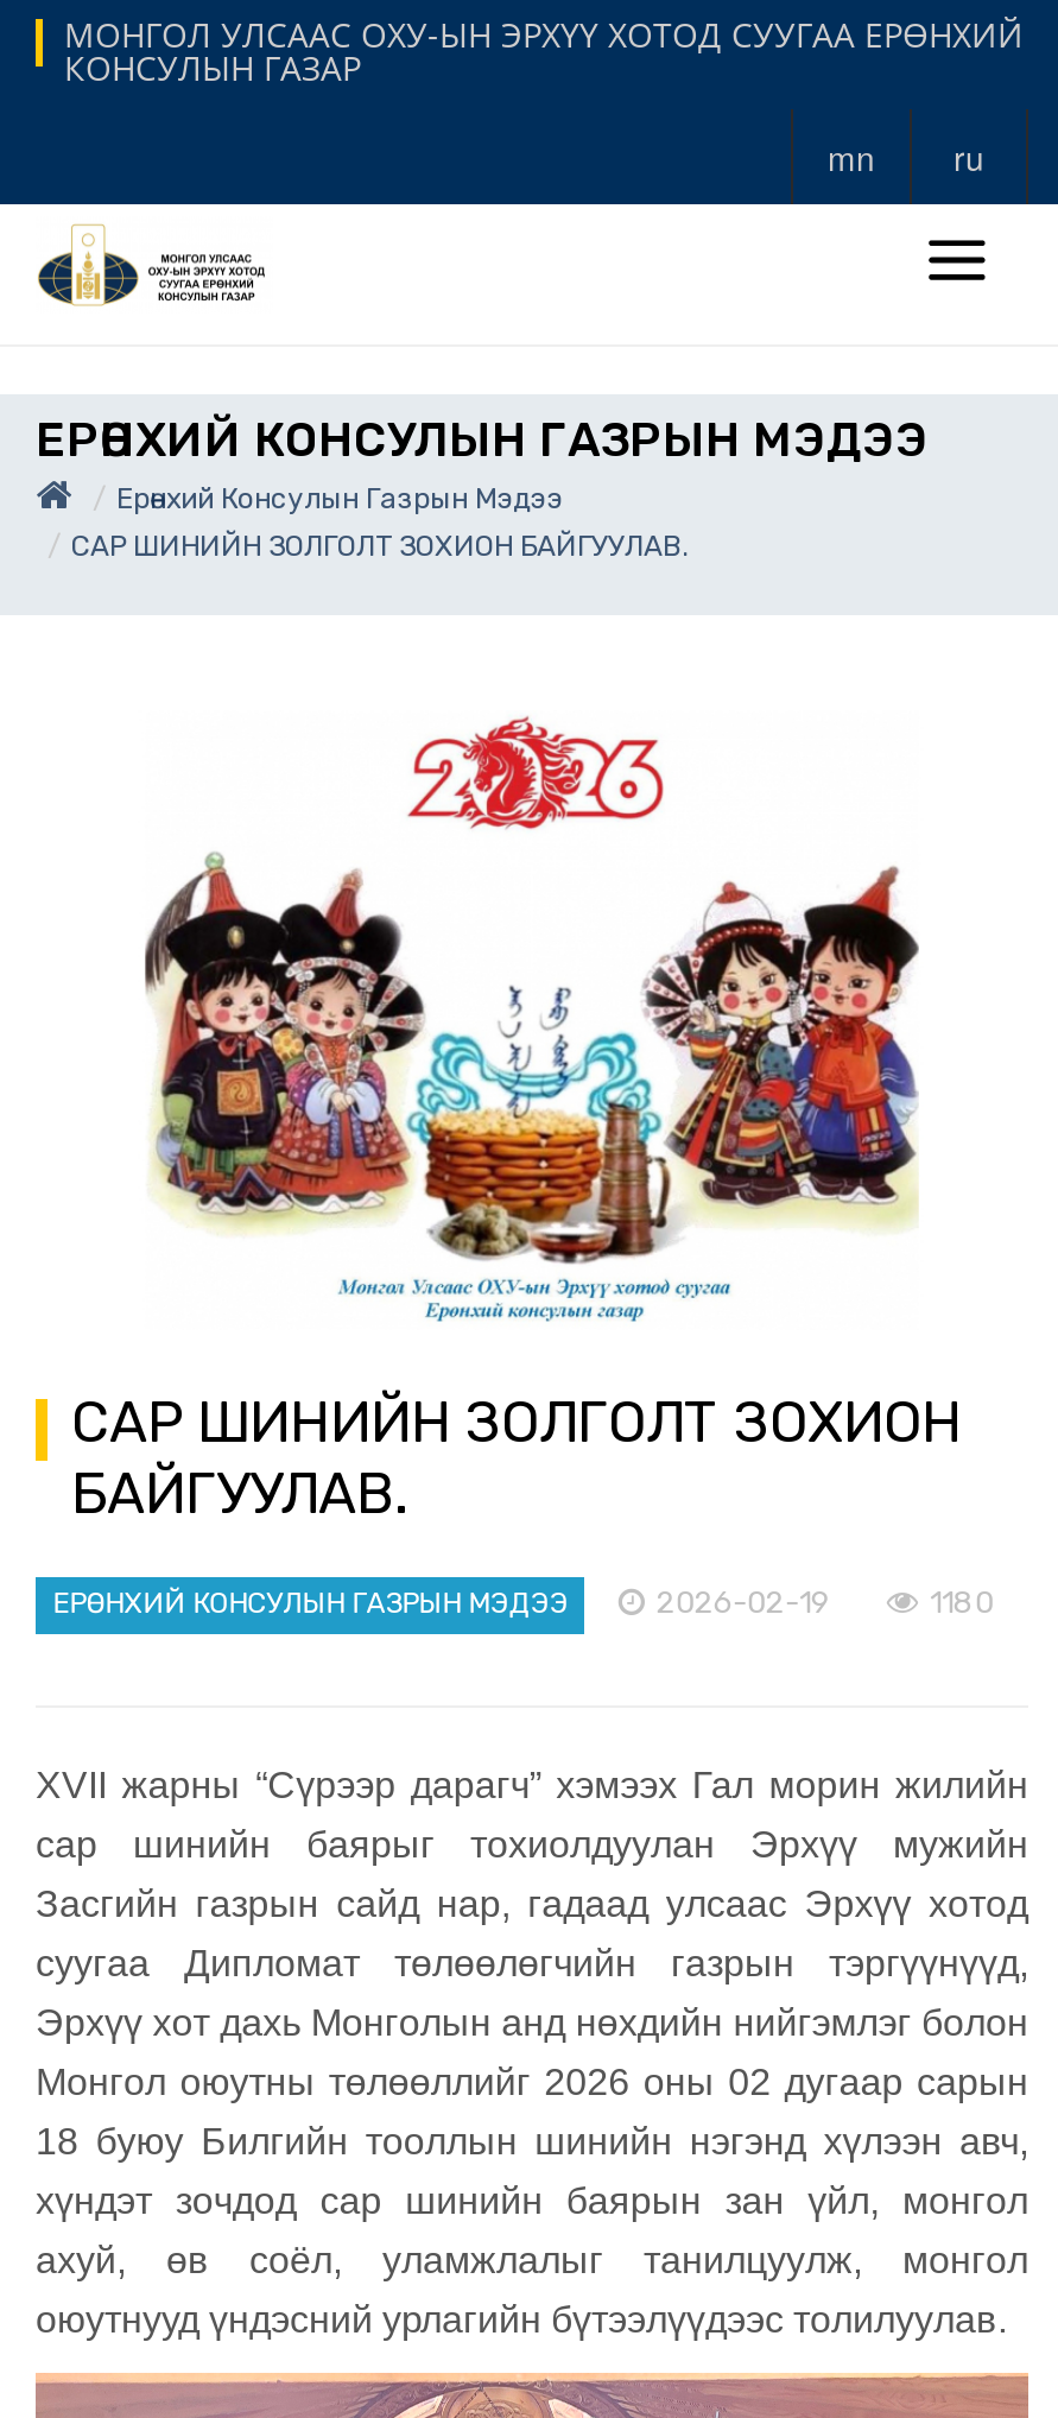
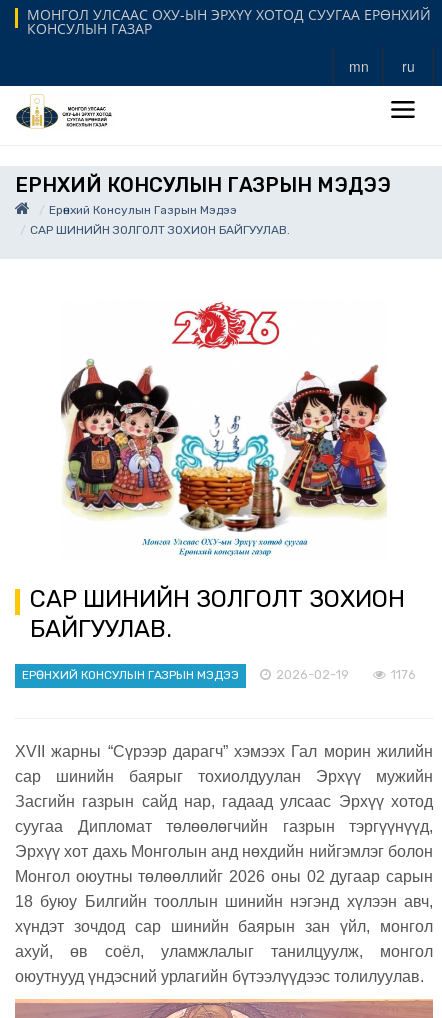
[930,1584,994,1620] 1180 -> [391,667,416,682] 1176

